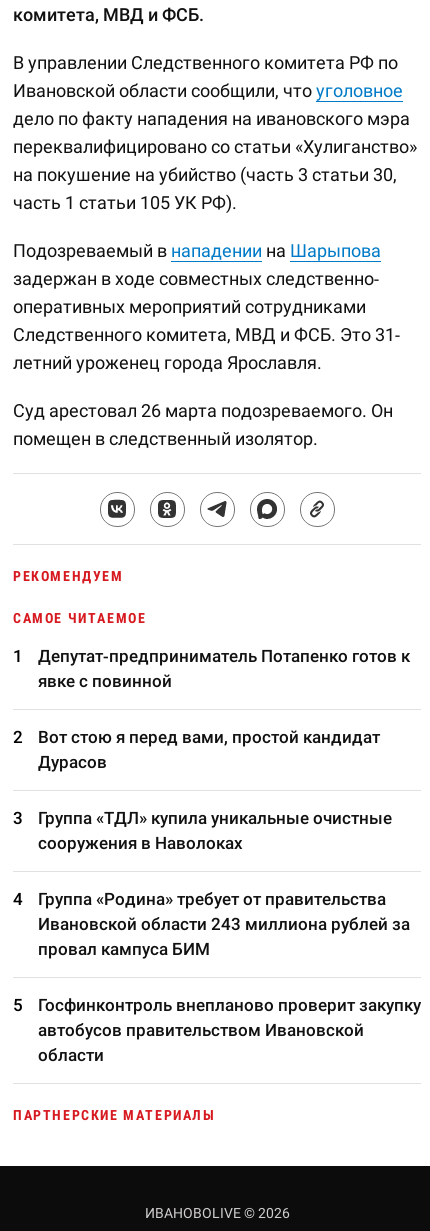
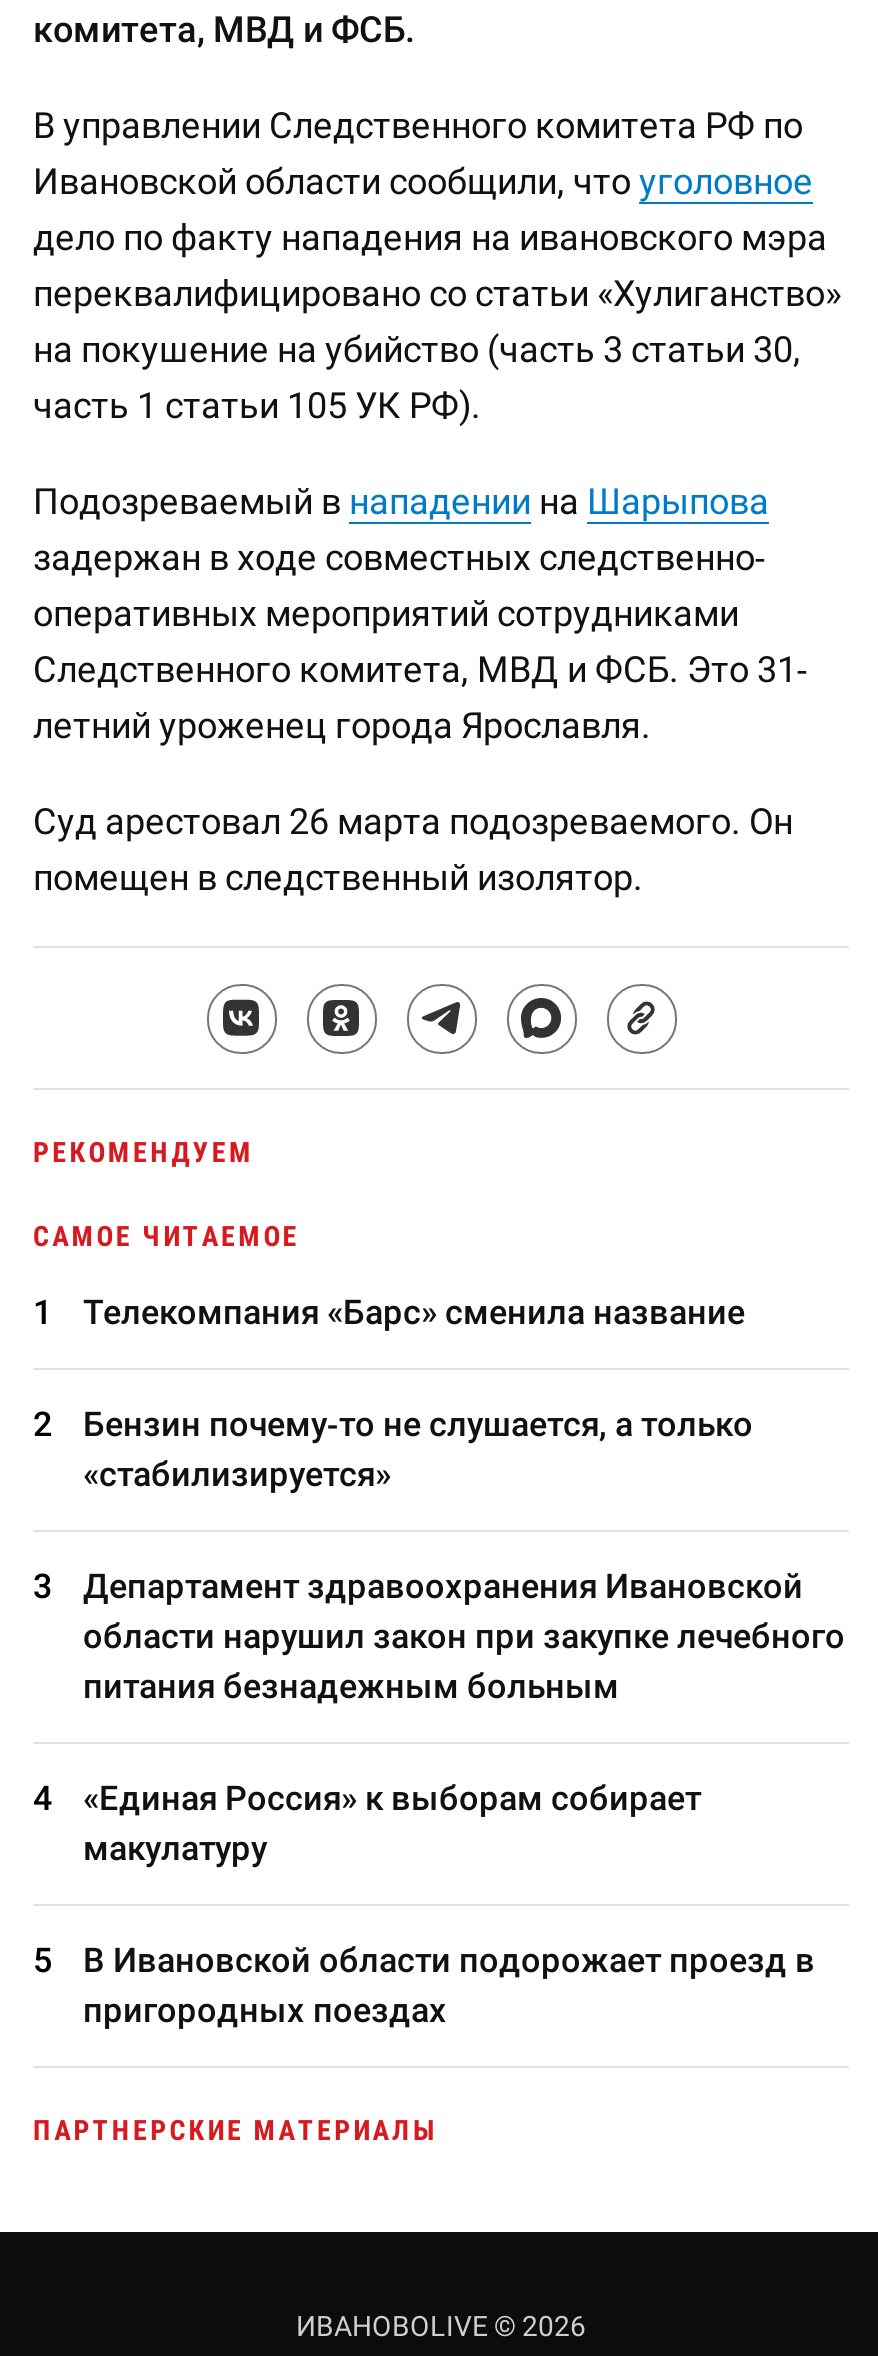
[38,646,410,691] Депутат-предприниматель Потапенко готов к | явке с повинной -> [83,1292,745,1332] Телекомпания «Барс» сменила название
[38,727,380,772] Вот стою я перед вами, простой кандидат | Дурасов -> [83,1404,753,1494] Бензин почему-то не слушается, а только | «стабилизируется»
[38,808,392,853] Группа «ТДЛ» купила уникальные очистные | сооружения в Наволоках -> [83,1566,845,1706] Департамент здравоохранения Ивановской | области нарушил закон при закупке лечебного | питания безнадежным больным
[38,889,410,959] Группа «Родина» требует от правительства | Ивановской области 243 миллиона рублей за | провал кампуса БИМ -> [83,1778,701,1868] «Единая Россия» к выборам собирает | макулатуру
[38,995,421,1065] Госфинконтроль внепланово проверит закупку | автобусов правительством Ивановской | области -> [83,1940,815,2030] В Ивановской области подорожает проезд в | пригородных поездах

